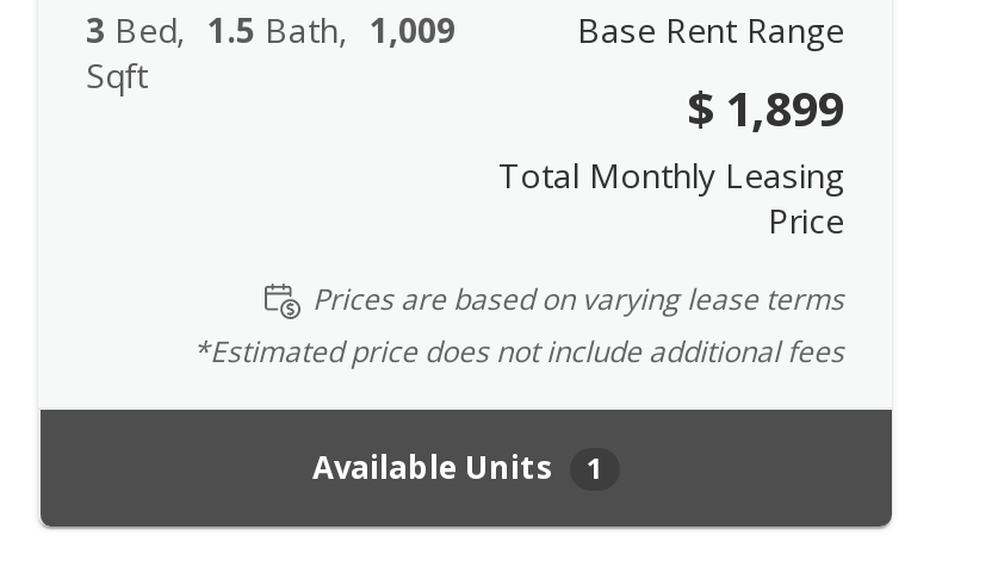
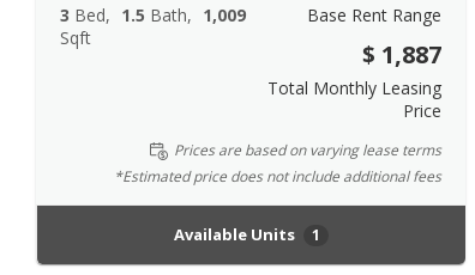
[687,77,844,141] $ 1,899 -> [362,38,441,71] $ 1,887

